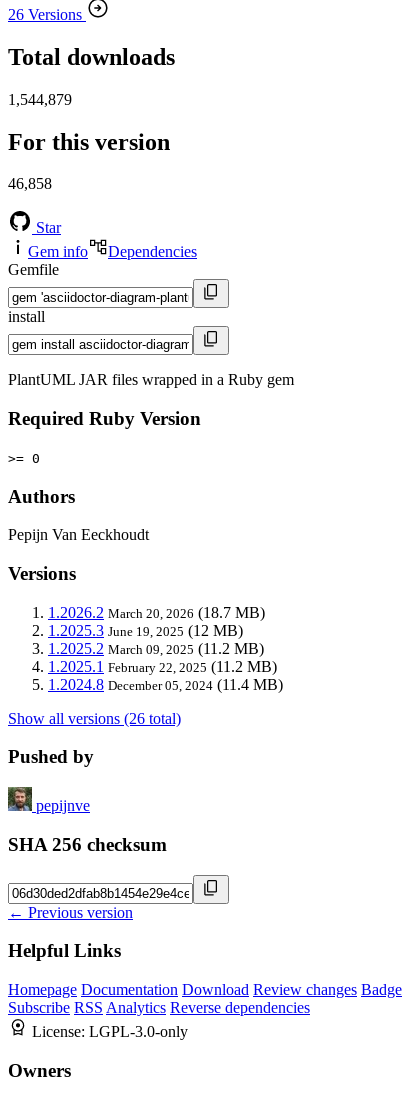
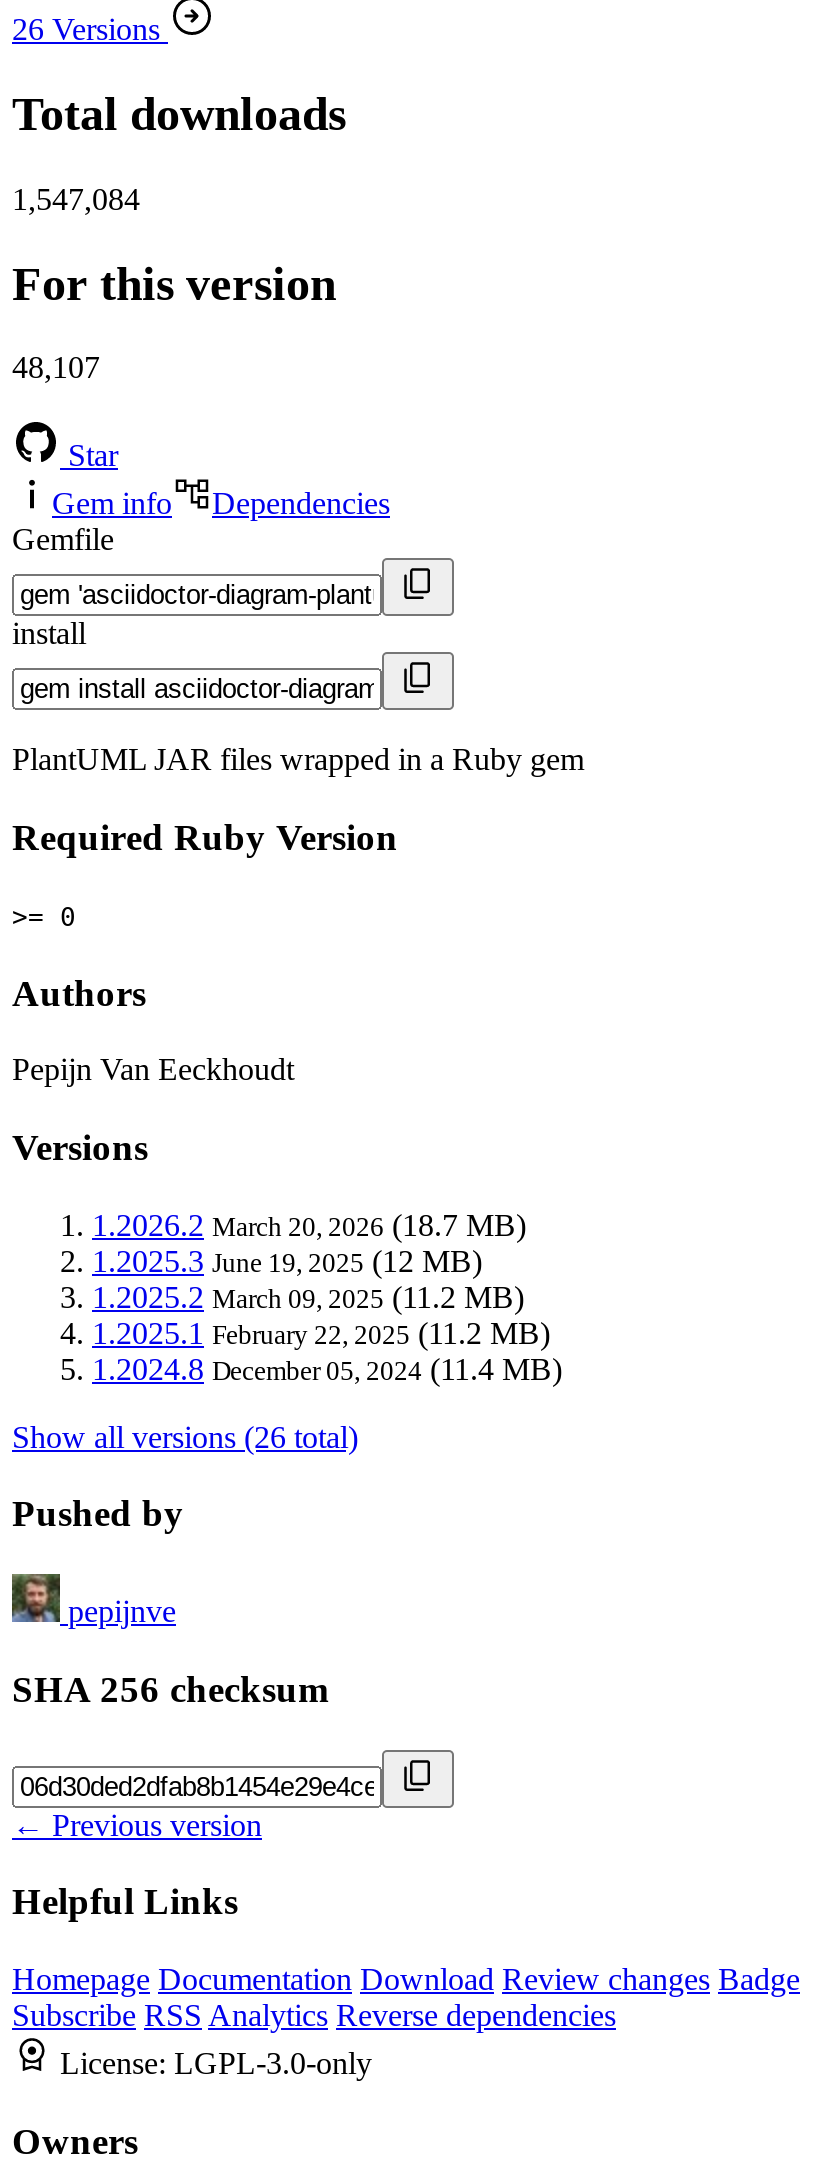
[8,91,72,108] 1,544,879 -> [12,181,140,215] 1,547,084
[8,175,52,192] 46,858 -> [12,351,100,385] 48,107

